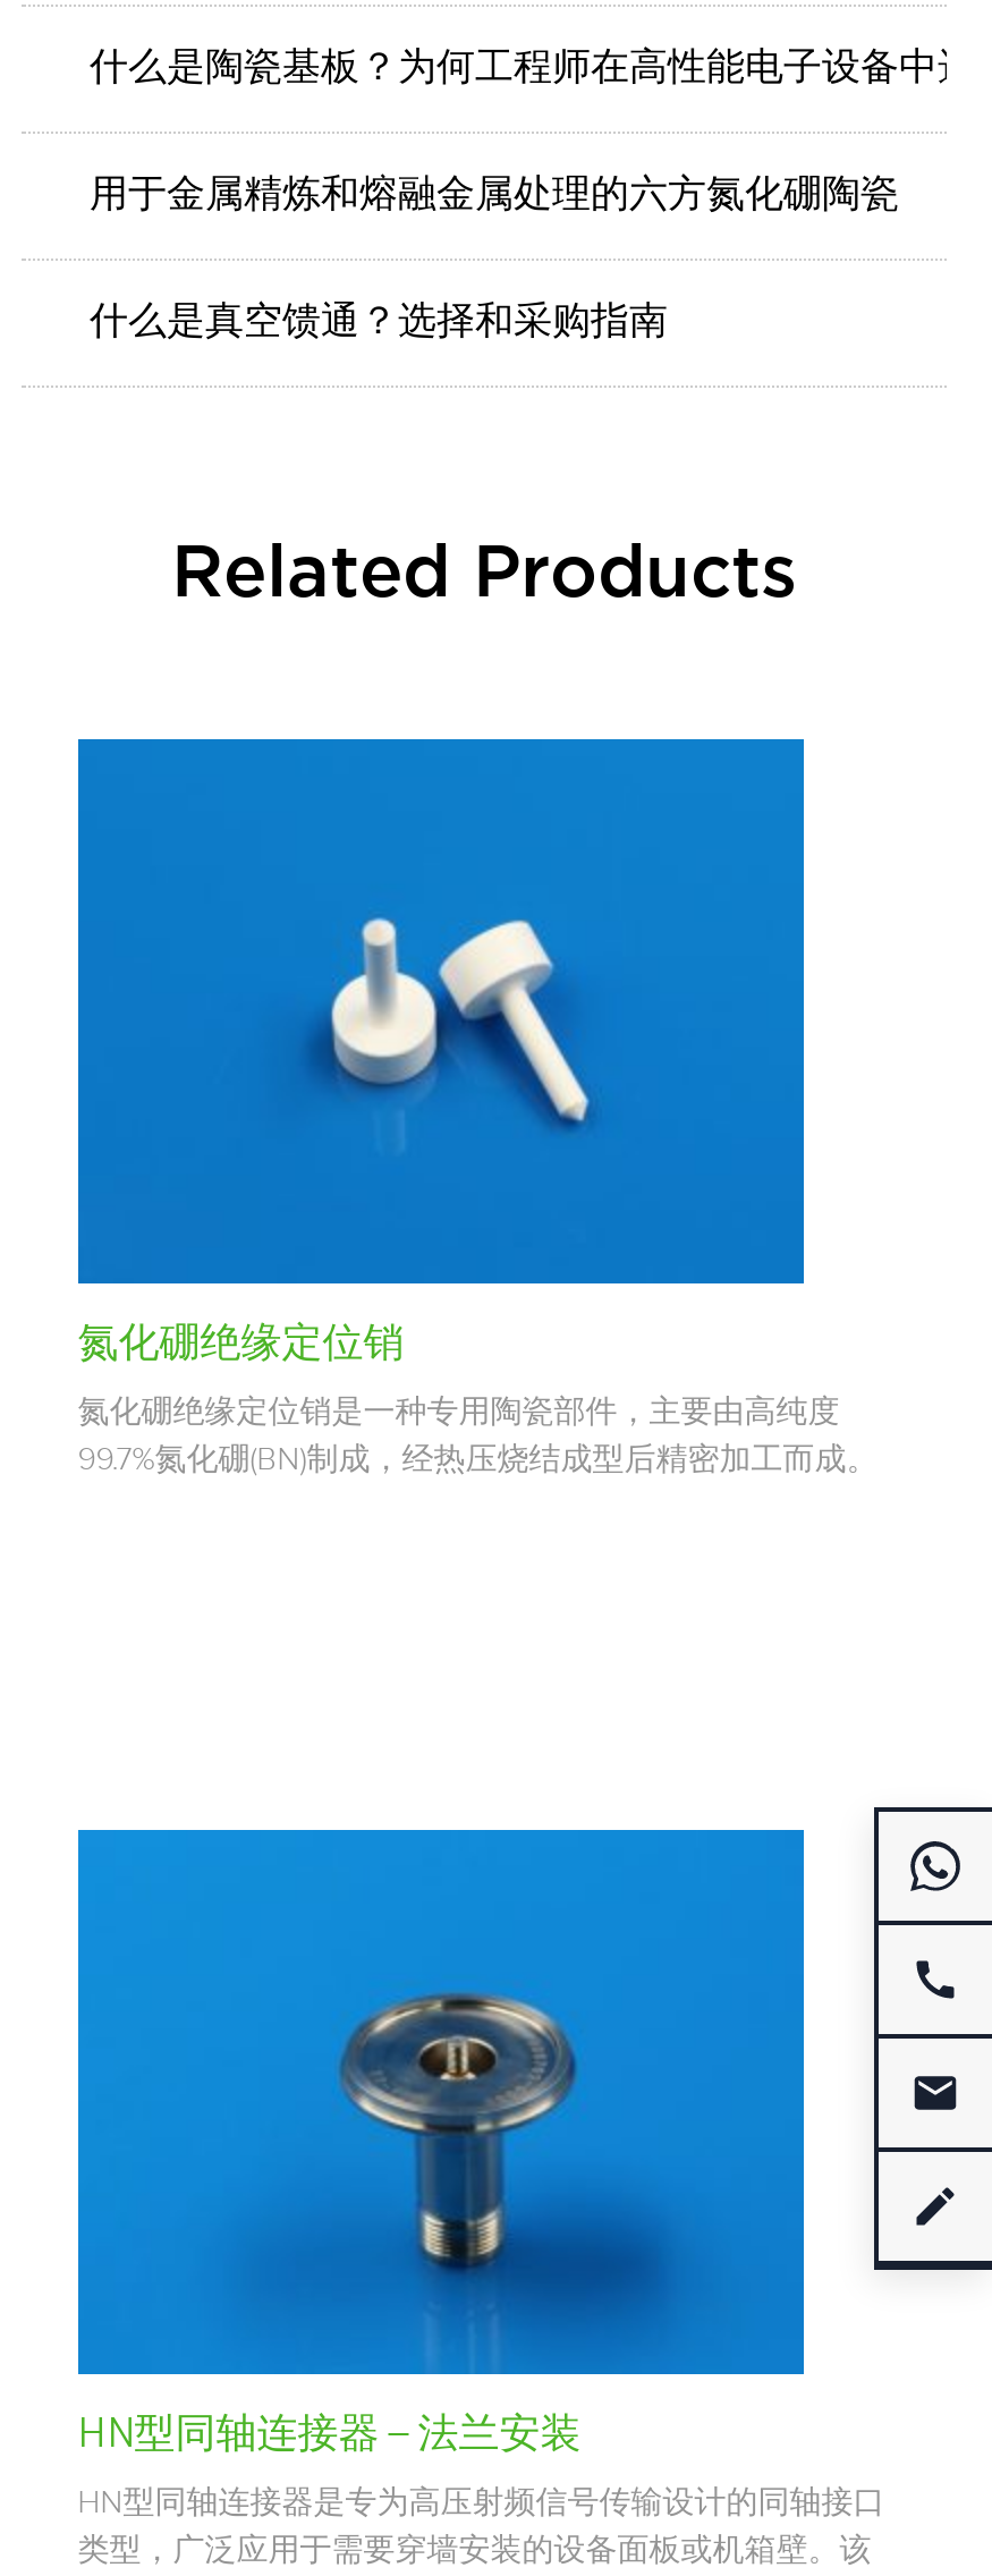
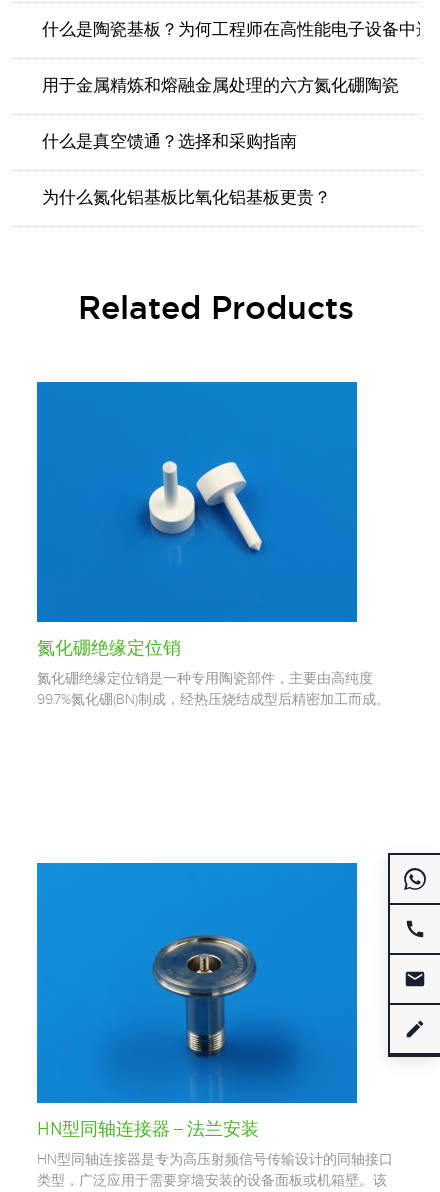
none -> [42,188,331,208] 为什么氮化铝基板比氧化铝基板更贵？

